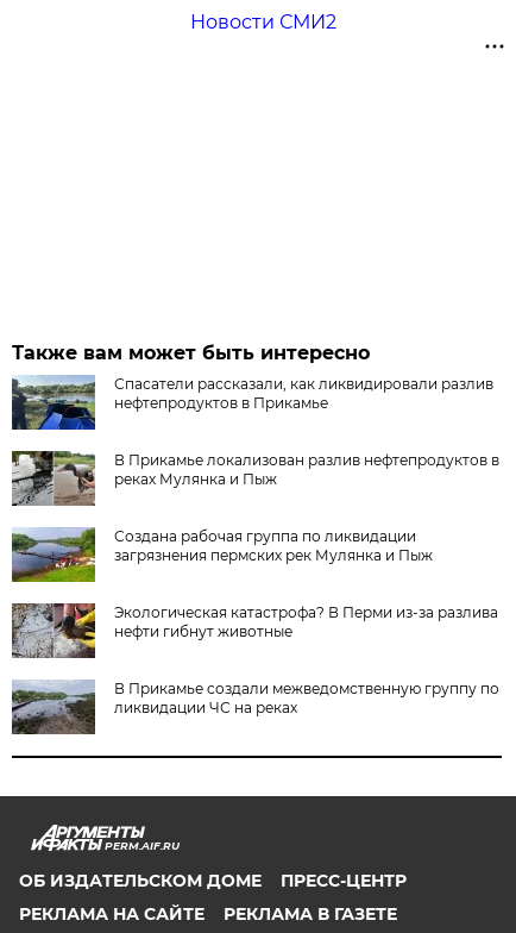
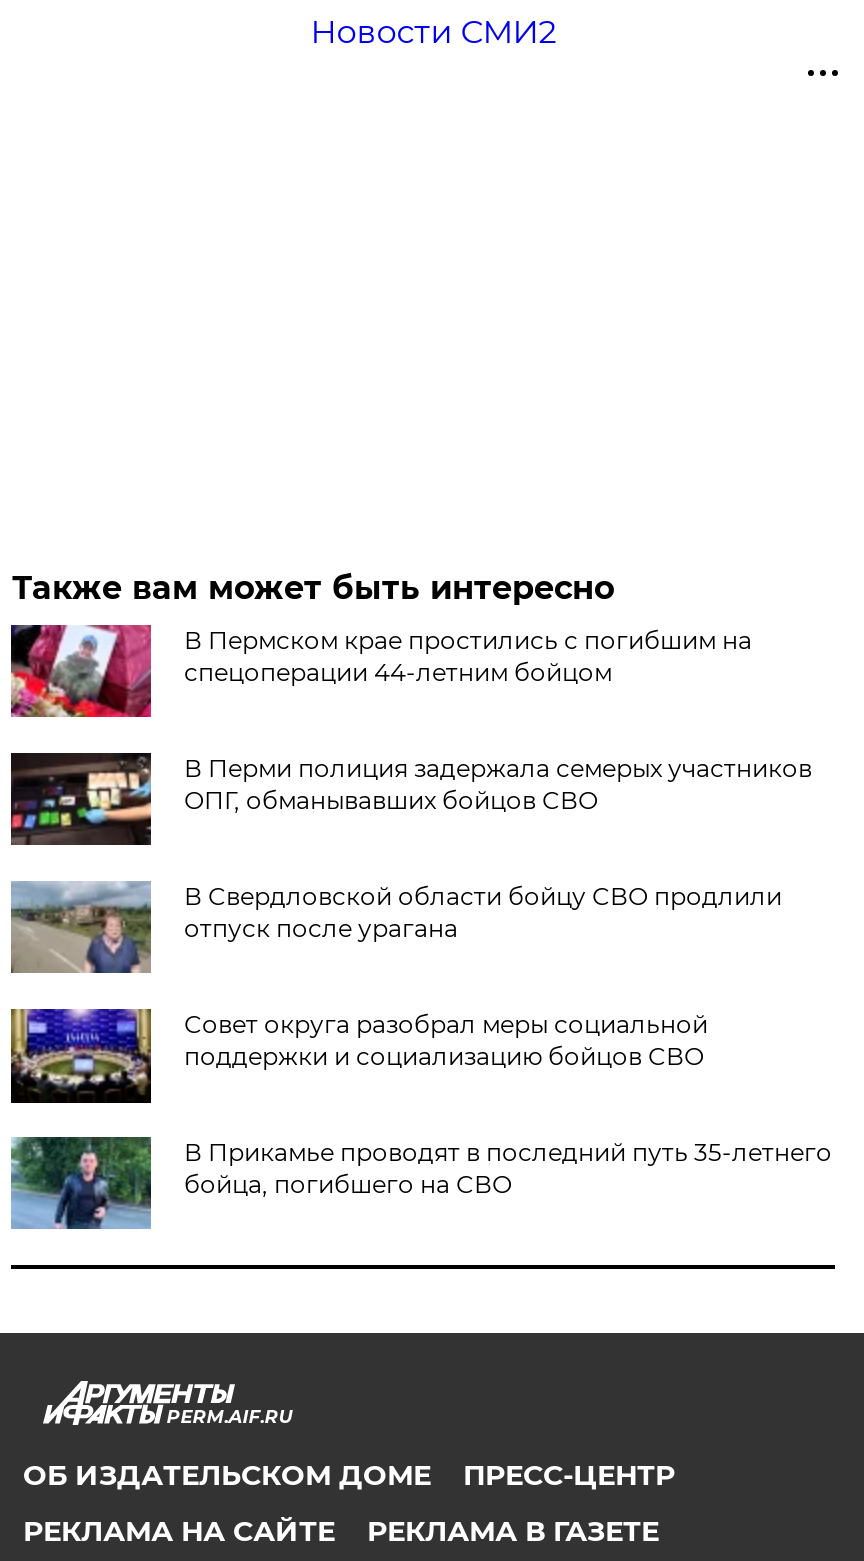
[11,374,494,431] [image] | Спасатели рассказали, как ликвидировали разлив | нефтепродуктов в Прикамье -> [9,623,752,719] [image] | В Пермском крае простились с погибшим на | спецоперации 44-летним бойцом
[11,450,500,507] [image] | В Прикамье локализован разлив нефтепродуктов в | реках Мулянка и Пыж -> [9,751,812,847] [image] | В Перми полиция задержала семерых участников | ОПГ, обманывавших бойцов СВО
[11,527,433,583] [image] | Создана рабочая группа по ликвидации | загрязнения пермских рек Мулянка и Пыж -> [11,881,782,975] [image] | В Свердловской области бойцу СВО продлили | отпуск после урагана
[11,602,499,659] [image] | Экологическая катастрофа? В Перми из-за разлива | нефти гибнут животные -> [11,1007,708,1105] [image] | Совет округа разобрал меры социальной | поддержки и социализацию бойцов СВО
[11,679,500,735] [image] | В Прикамье создали межведомственную группу по | ликвидации ЧС на реках -> [11,1135,832,1231] [image] | В Прикамье проводят в последний путь 35-летнего | бойца, погибшего на СВО

